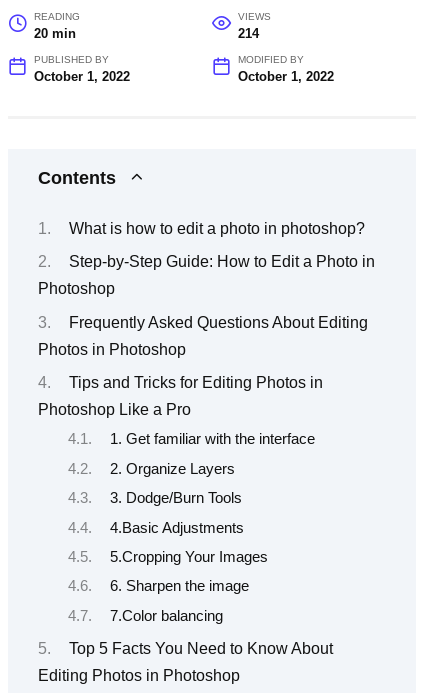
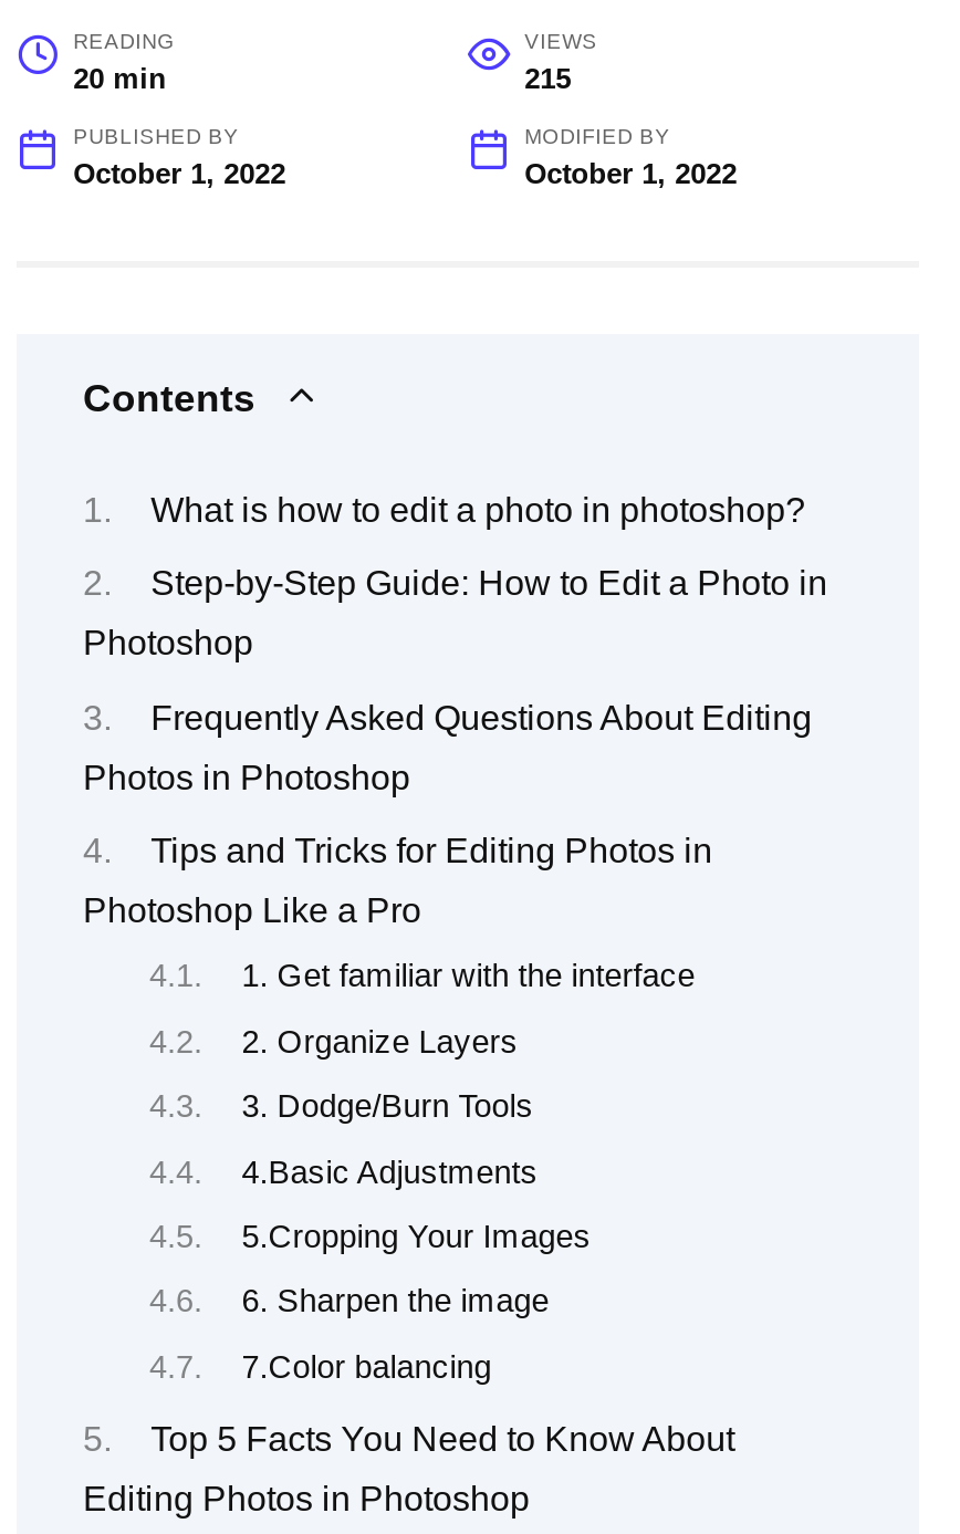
[238,26,259,41] 214 -> [524,63,571,96] 215

